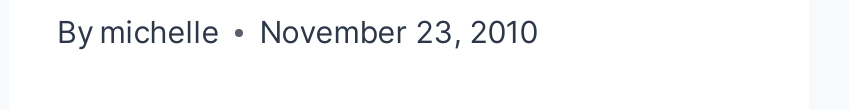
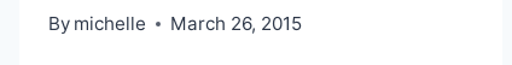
[57,13,537,51] By michelle November 23, 2010 -> [48,12,302,35] By michelle March 26, 2015

